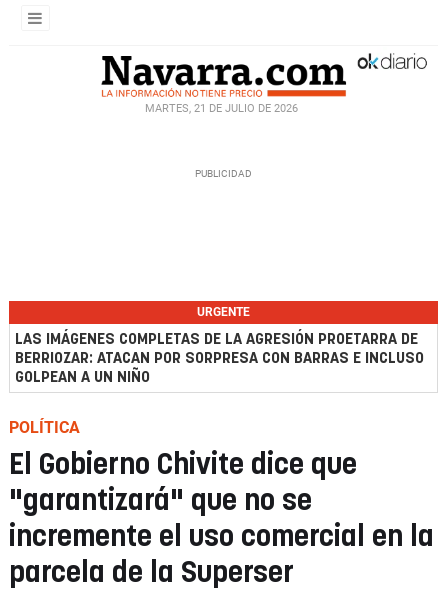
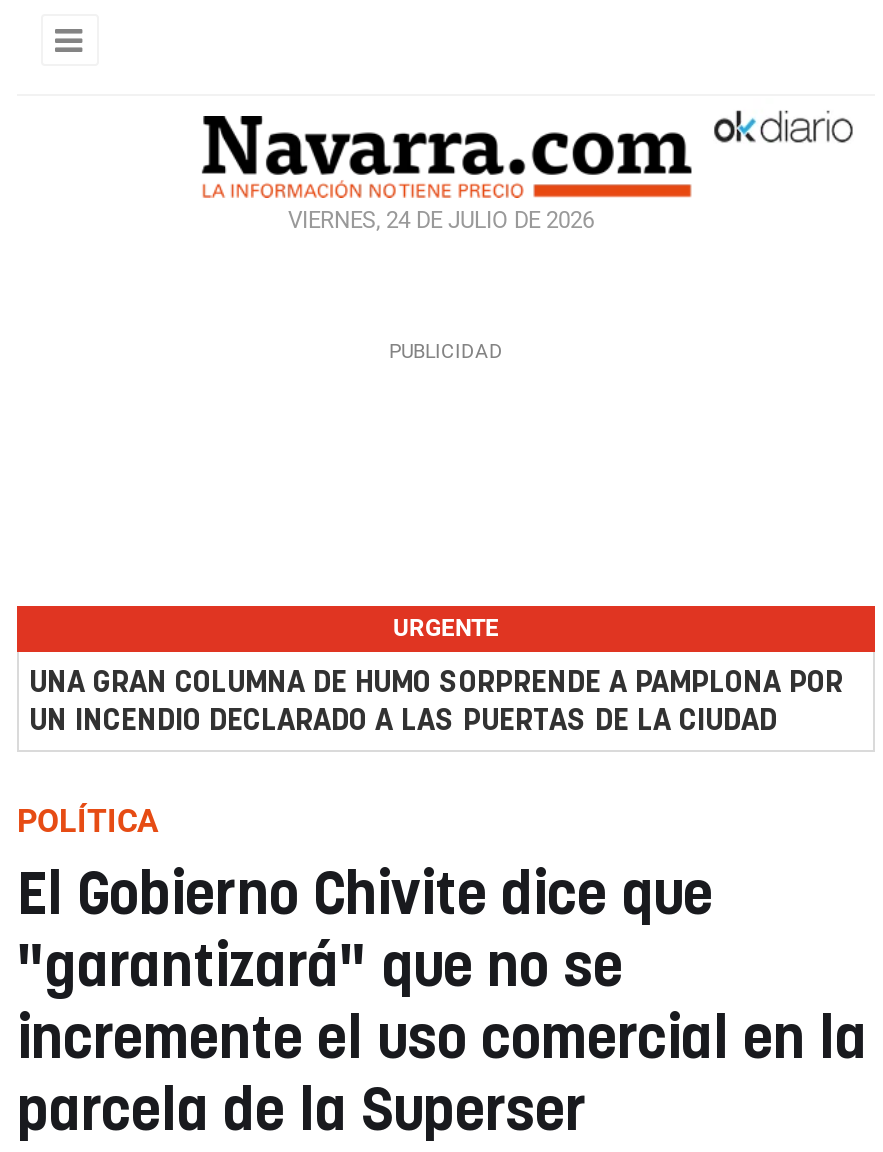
[144,102,297,115] MARTES, 21 DE JULIO DE 2026 -> [288,208,594,234] VIERNES, 24 DE JULIO DE 2026
[15,332,424,385] LAS IMÁGENES COMPLETAS DE LA AGRESIÓN PROETARRA DE | BERRIOZAR: ATACAN POR SORPRESA CON BARRAS E INCLUSO | GOLPEAN A UN NIÑO -> [29,668,843,736] UNA GRAN COLUMNA DE HUMO SORPRENDE A PAMPLONA POR | UN INCENDIO DECLARADO A LAS PUERTAS DE LA CIUDAD

